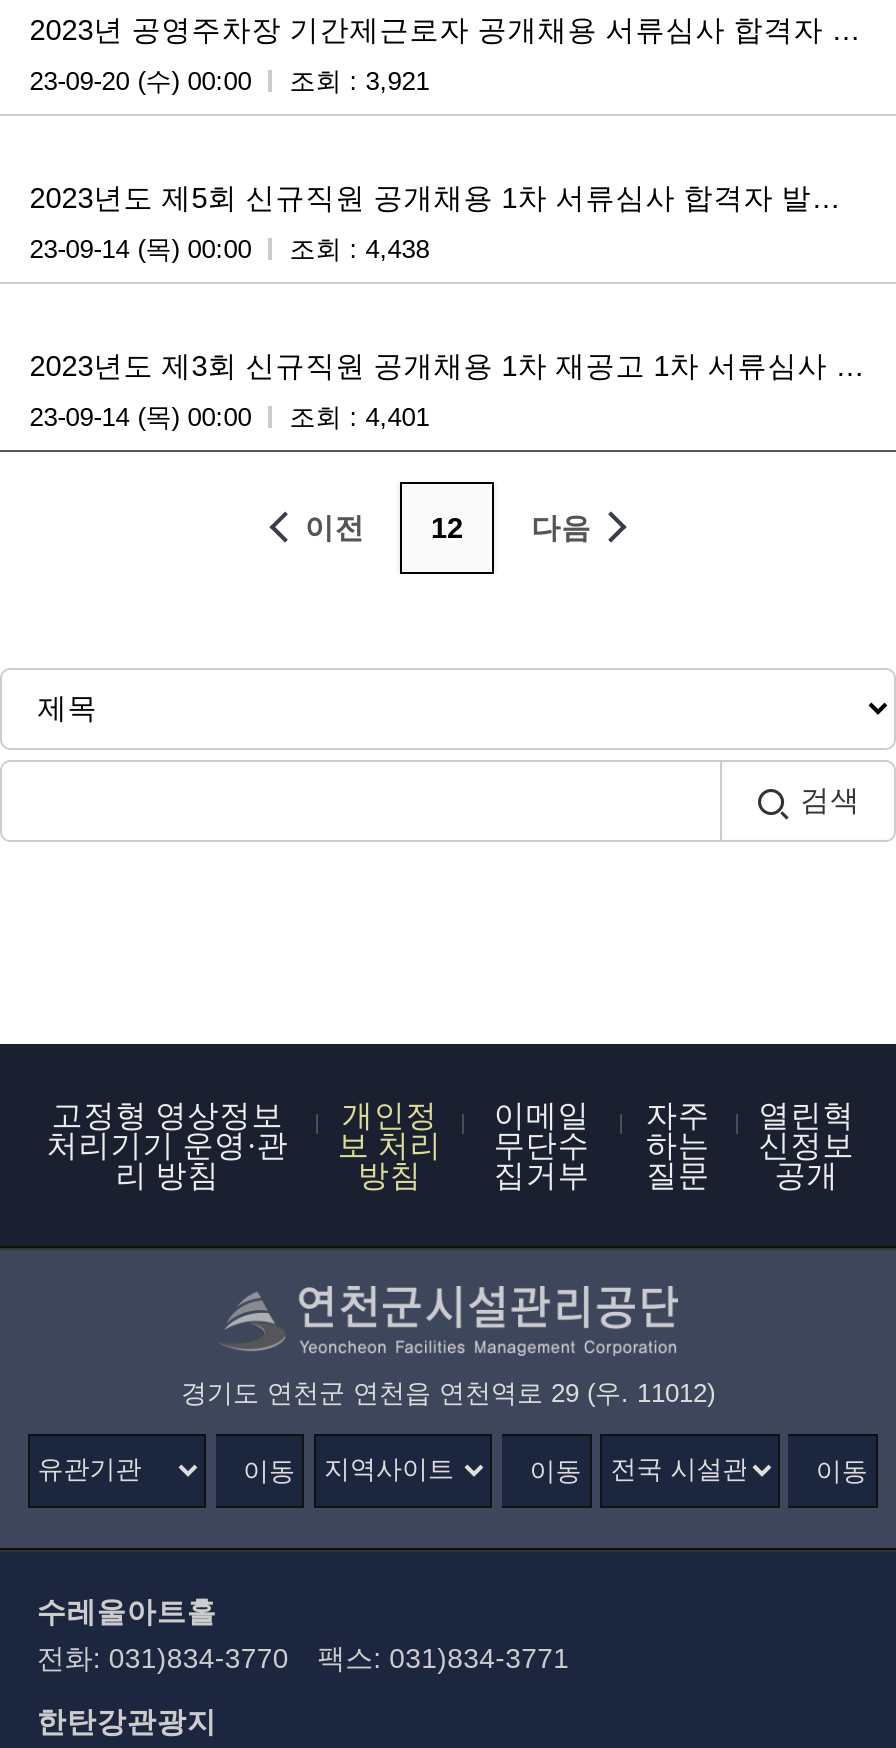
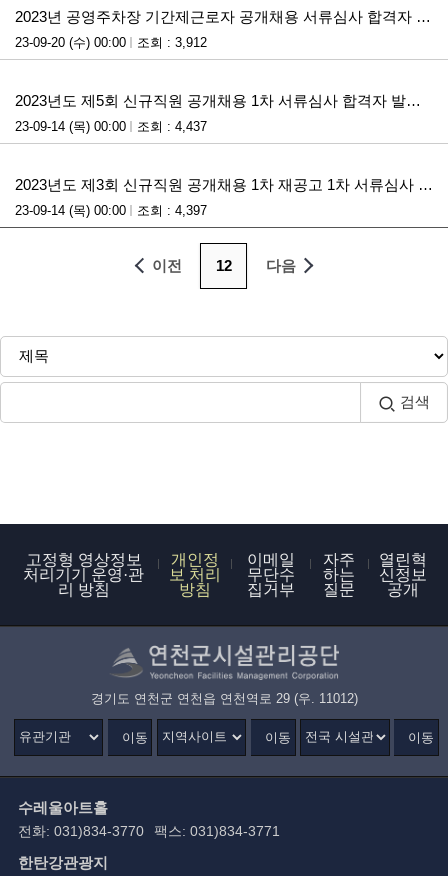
[29,66,429,96] 23-09-20 (수) 00:00 조회 : 3,921 -> [15,35,207,50] 23-09-20 (수) 00:00 조회 : 3,912
[29,234,429,264] 23-09-14 (목) 00:00 조회 : 4,438 -> [15,119,207,134] 23-09-14 (목) 00:00 조회 : 4,437
[29,402,429,432] 23-09-14 (목) 00:00 조회 : 4,401 -> [15,203,207,218] 23-09-14 (목) 00:00 조회 : 4,397

